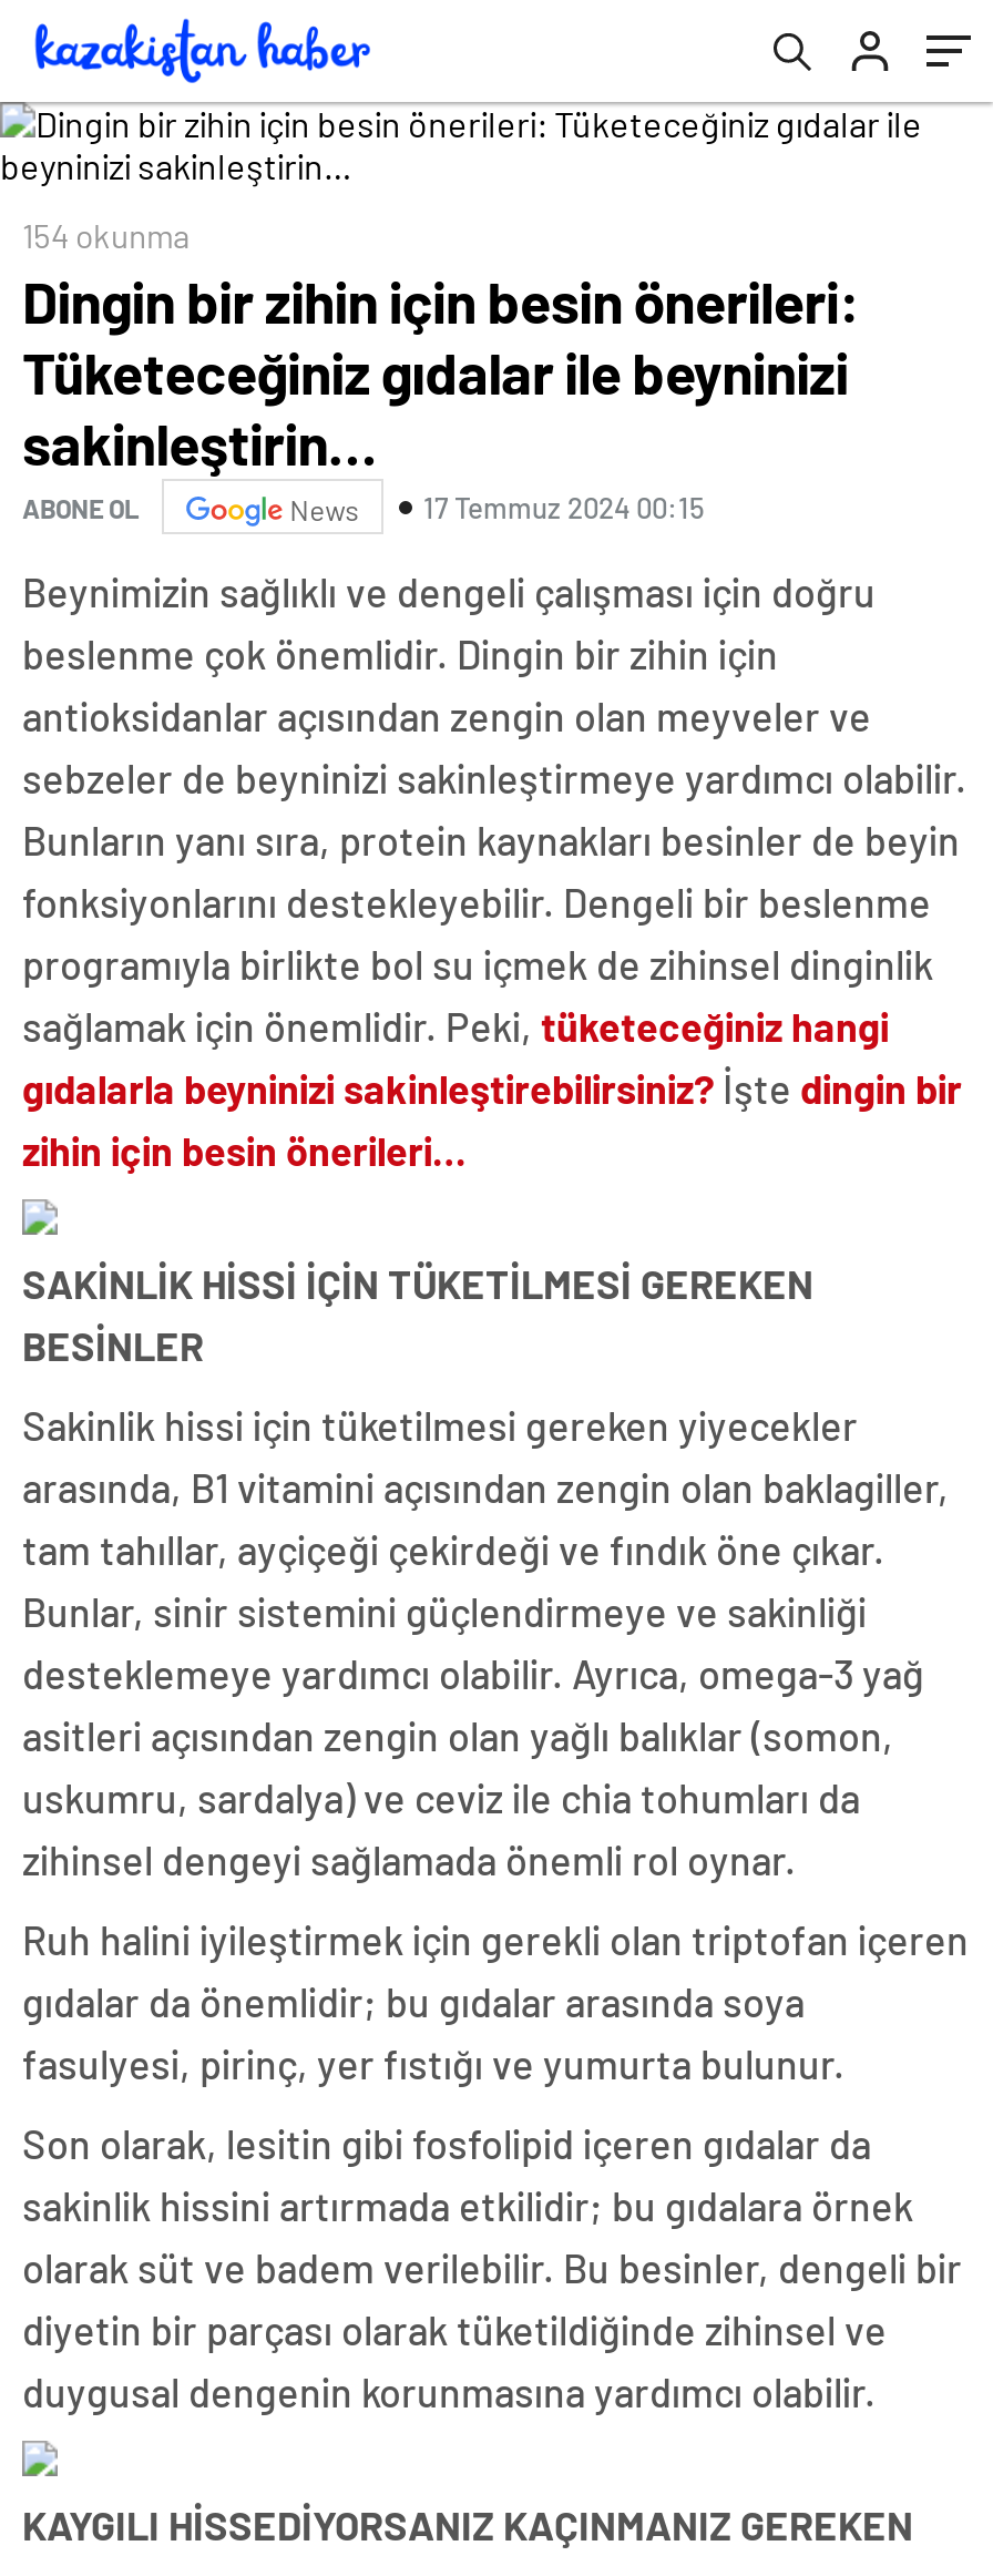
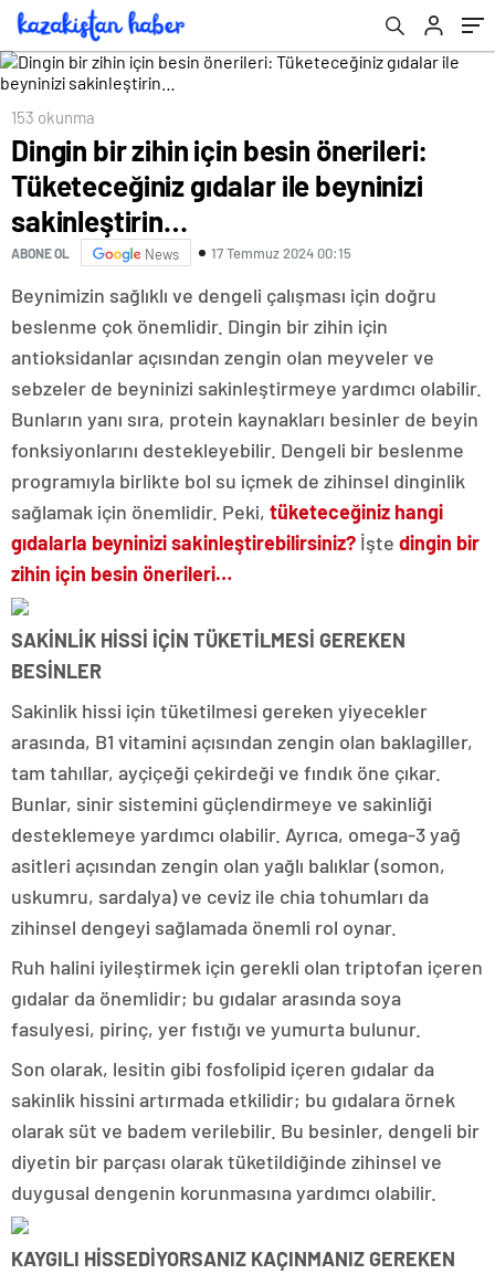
[22,215,191,255] 154 okunma -> [11,107,95,127] 153 okunma

